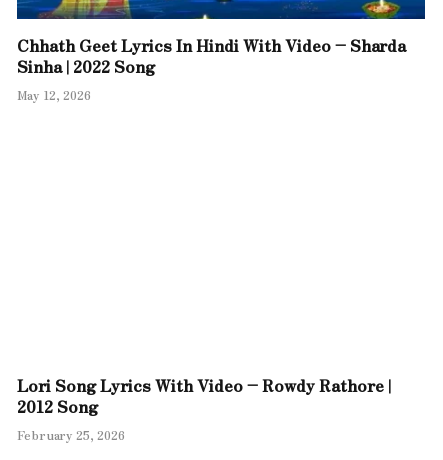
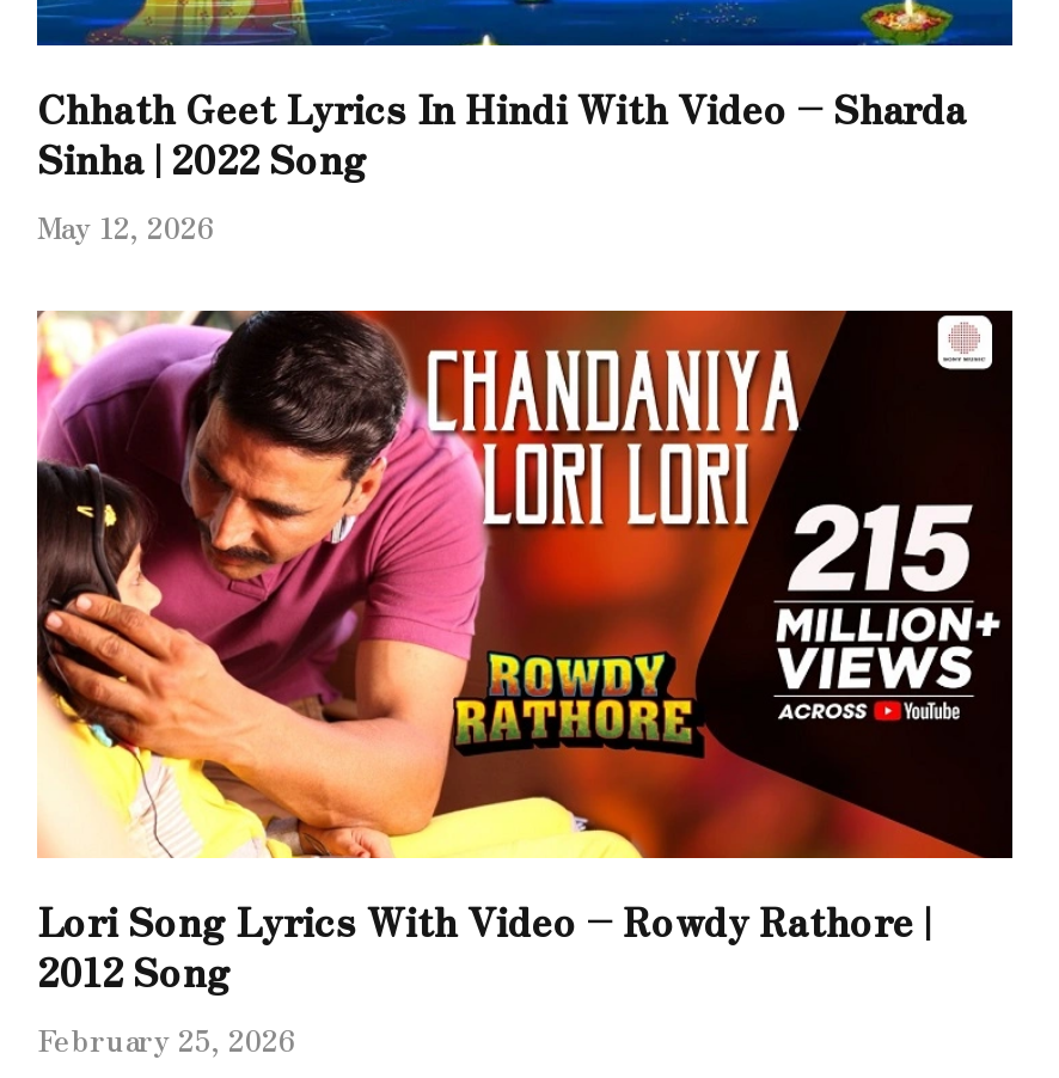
none -> [35,308,1015,860] [image]

